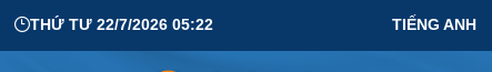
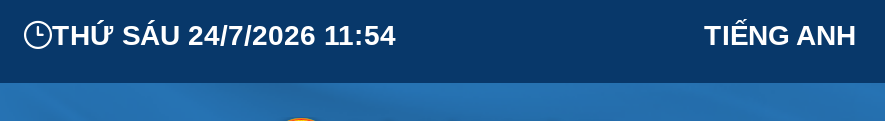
[30,16,213,33] THỨ TƯ 22/7/2026 05:22 -> [52,19,396,51] THỨ SÁU 24/7/2026 11:54

